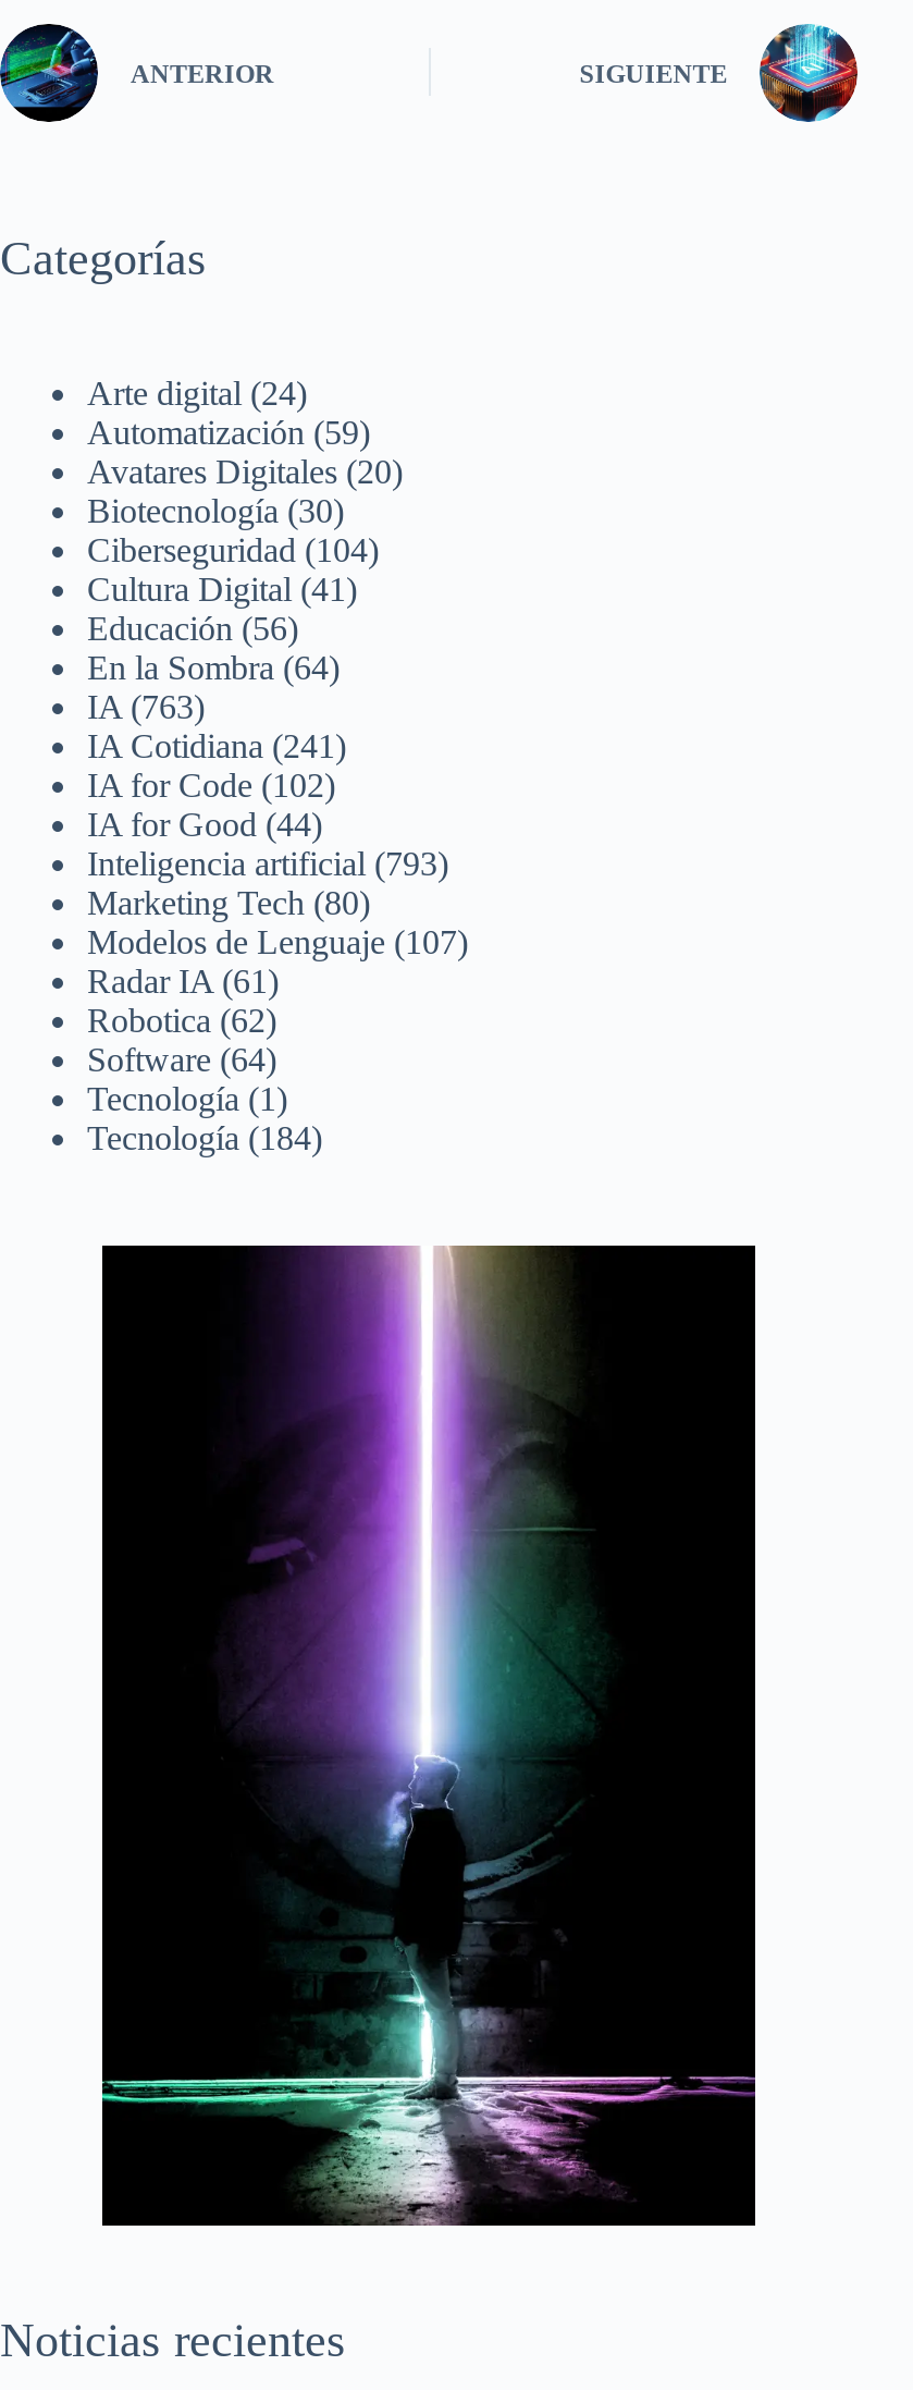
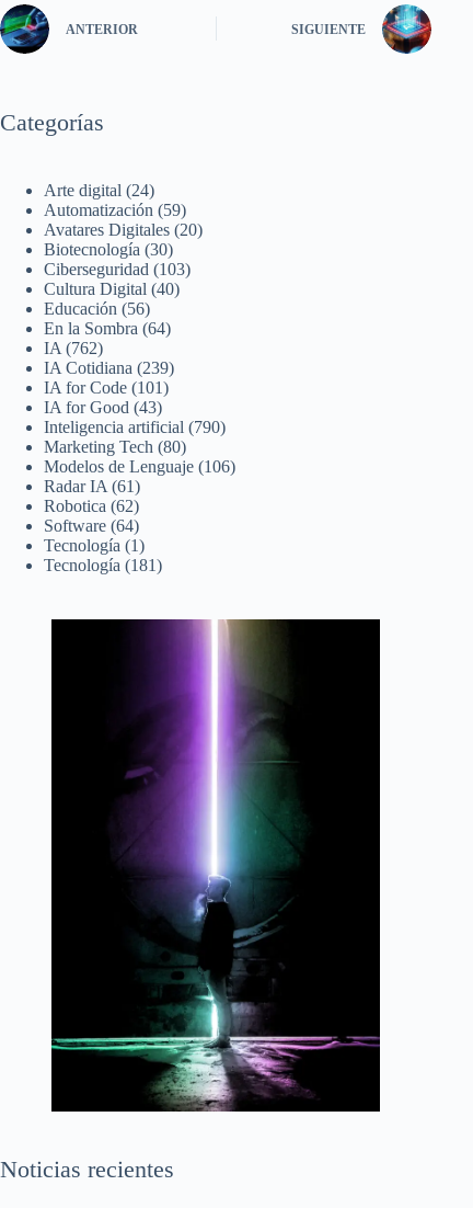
[87,530,379,567] Ciberseguridad (104) -> [44,259,191,278] Ciberseguridad (103)
[87,569,357,606] Cultura Digital (41) -> [44,279,180,298] Cultura Digital (40)
[87,687,205,724] IA (763) -> [44,338,103,357] IA (762)
[87,726,346,763] IA Cotidiana (241) -> [44,358,174,377] IA Cotidiana (239)
[87,765,335,802] IA for Code (102) -> [44,378,169,396] IA for Code (101)
[87,805,322,842] IA for Good (44) -> [44,397,162,416] IA for Good (43)
[87,844,448,881] Inteligencia artificial (793) -> [44,417,226,436] Inteligencia artificial (790)
[87,922,468,959] Modelos de Lenguaje (107) -> [44,457,235,475] Modelos de Lenguaje (106)
[87,1118,322,1155] Tecnología (184) -> [44,555,162,574] Tecnología (181)

